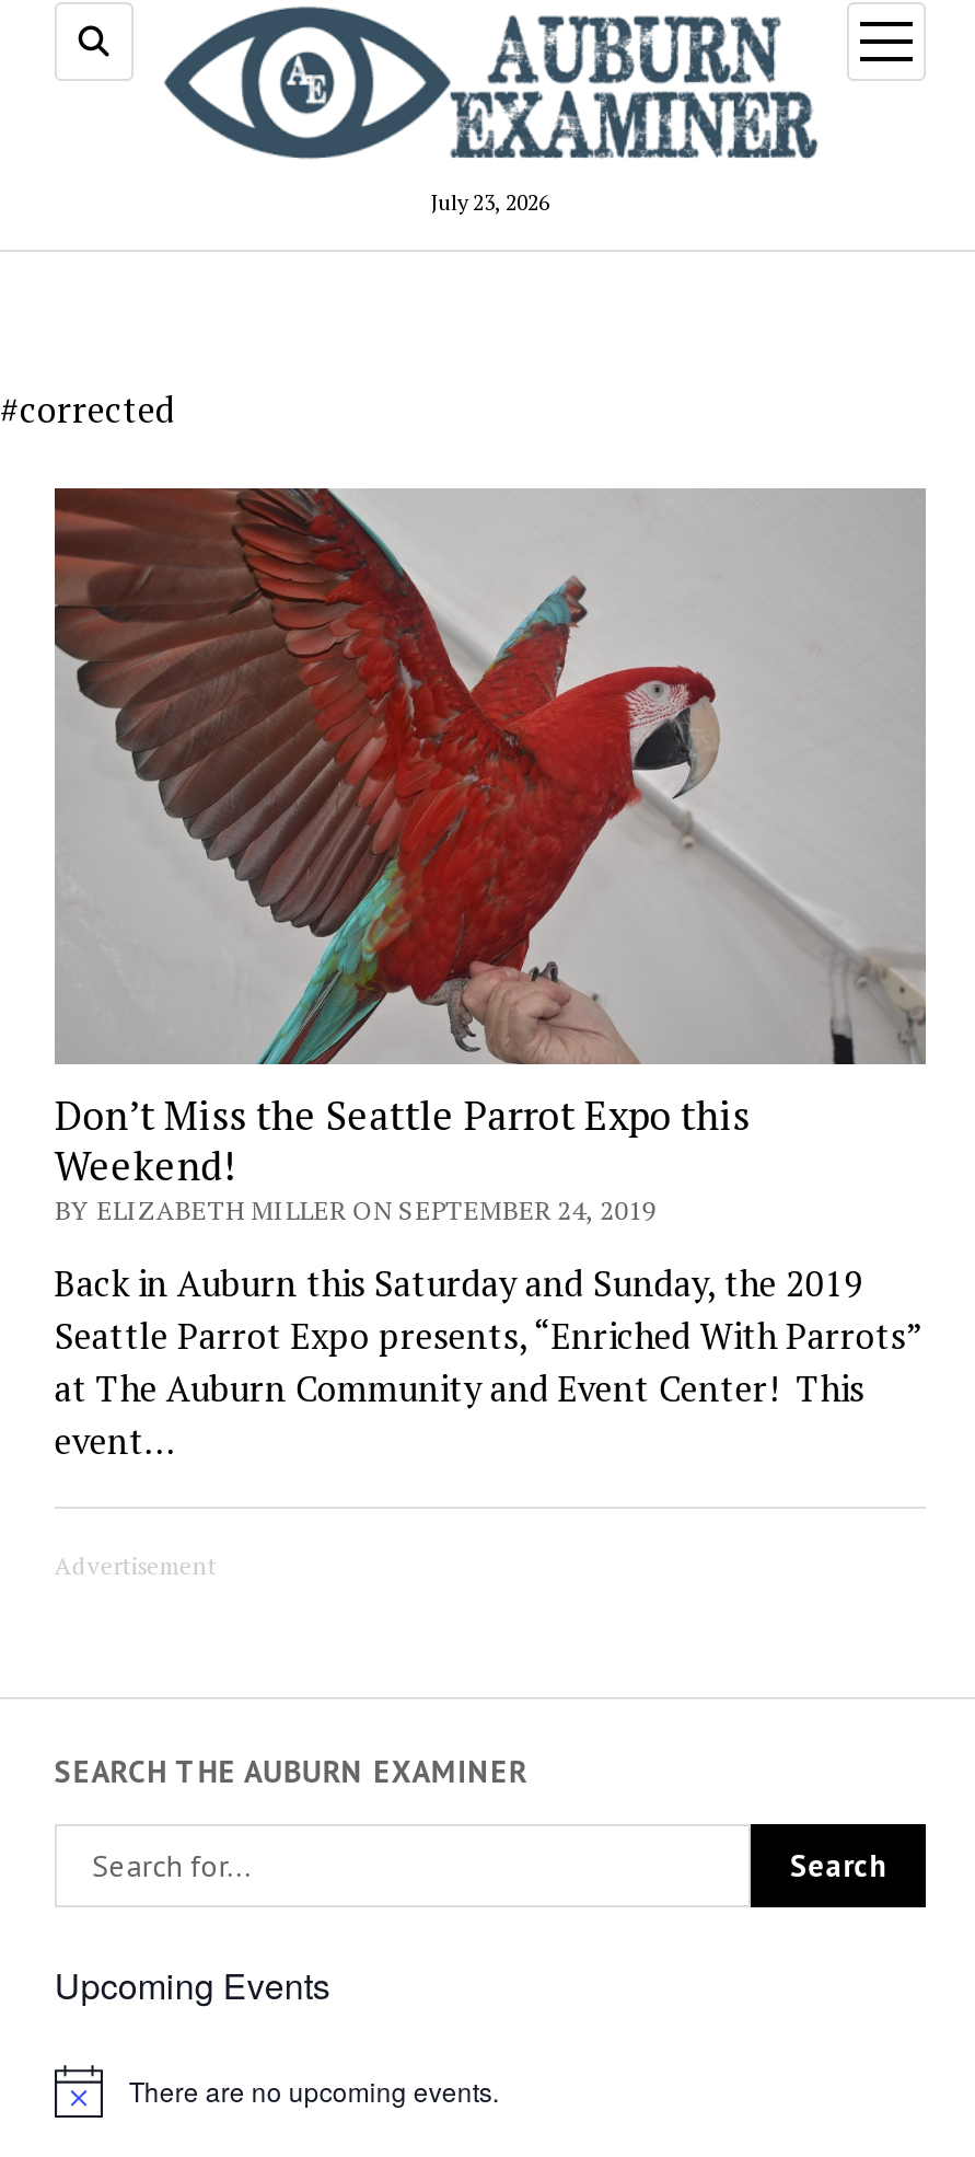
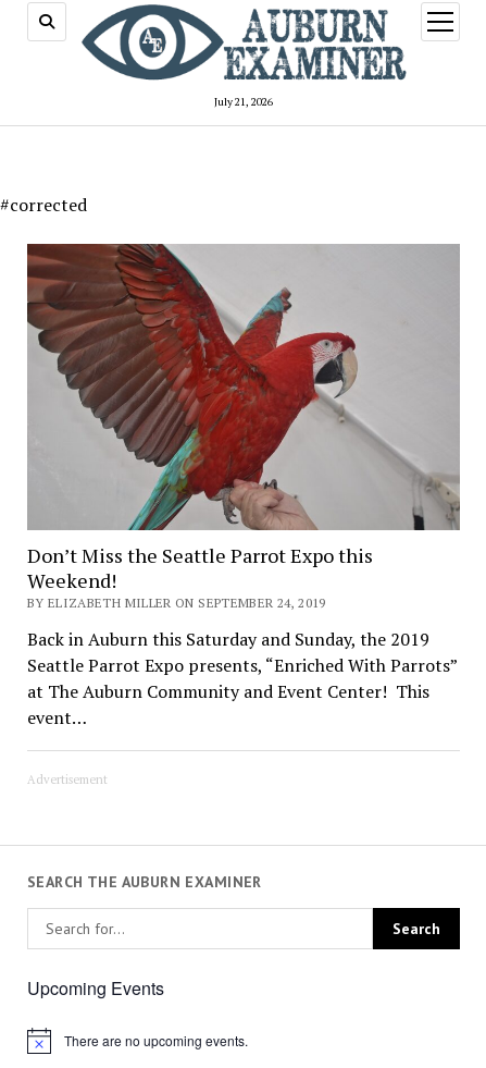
[431,187,549,216] July 23, 2026 -> [214,94,273,108] July 21, 2026

